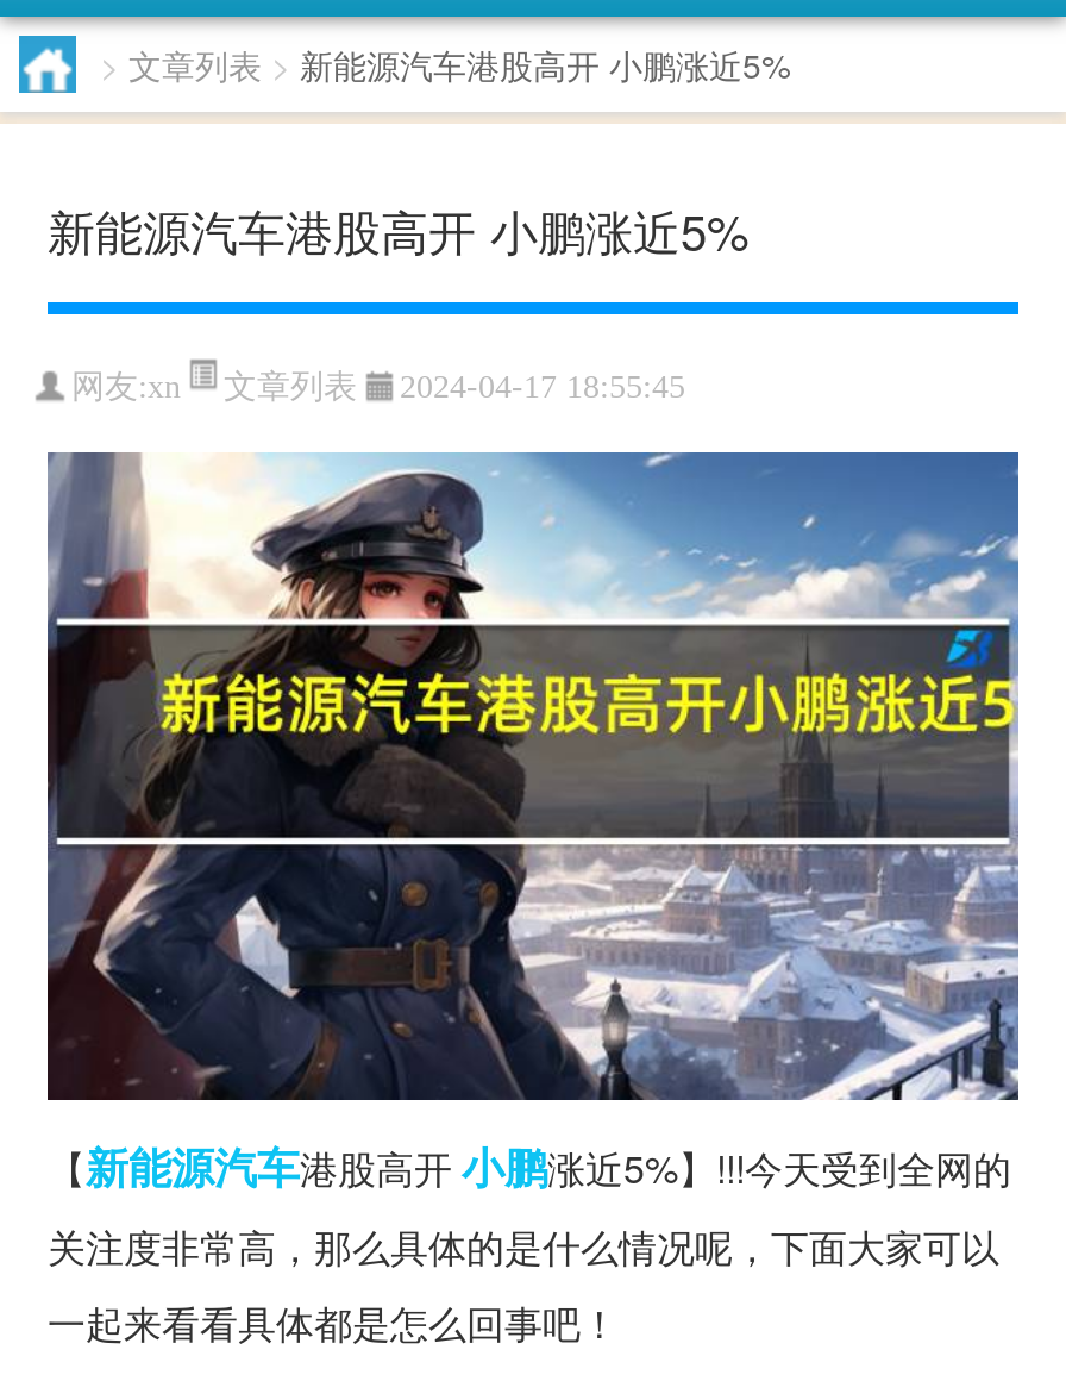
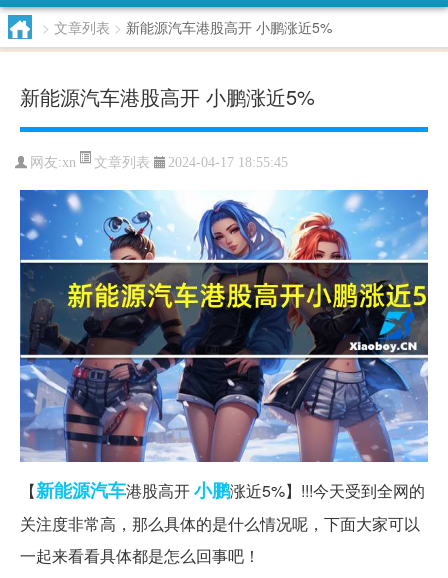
[45,450,1021,1102] [image] -> [19,189,429,463] [image]

